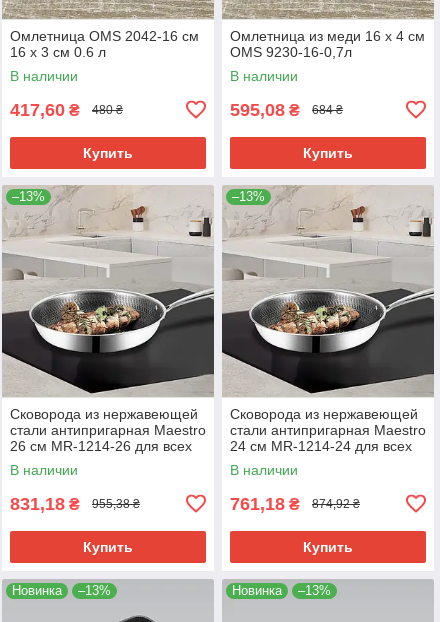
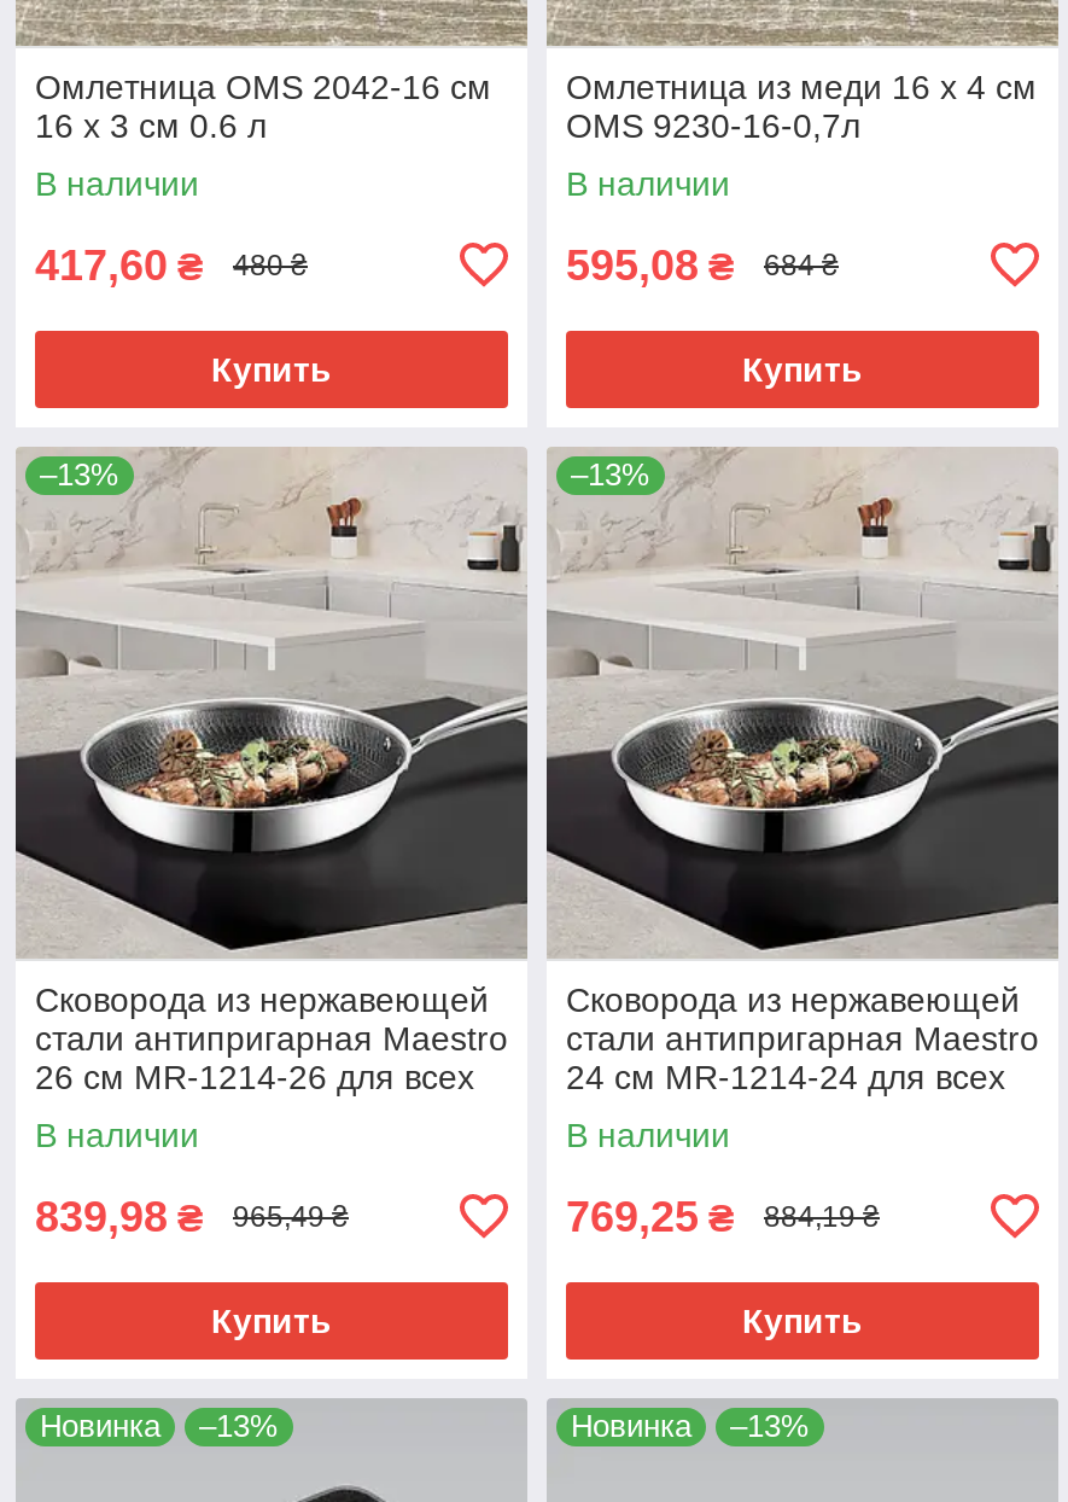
[10,494,80,514] 831,18 ₴ -> [35,1192,204,1241] 839,98 ₴
[92,497,140,511] 955,38 ₴ -> [233,1201,349,1235] 965,49 ₴
[230,494,300,514] 761,18 ₴ -> [566,1192,735,1241] 769,25 ₴
[312,497,360,511] 874,92 ₴ -> [764,1201,880,1235] 884,19 ₴

